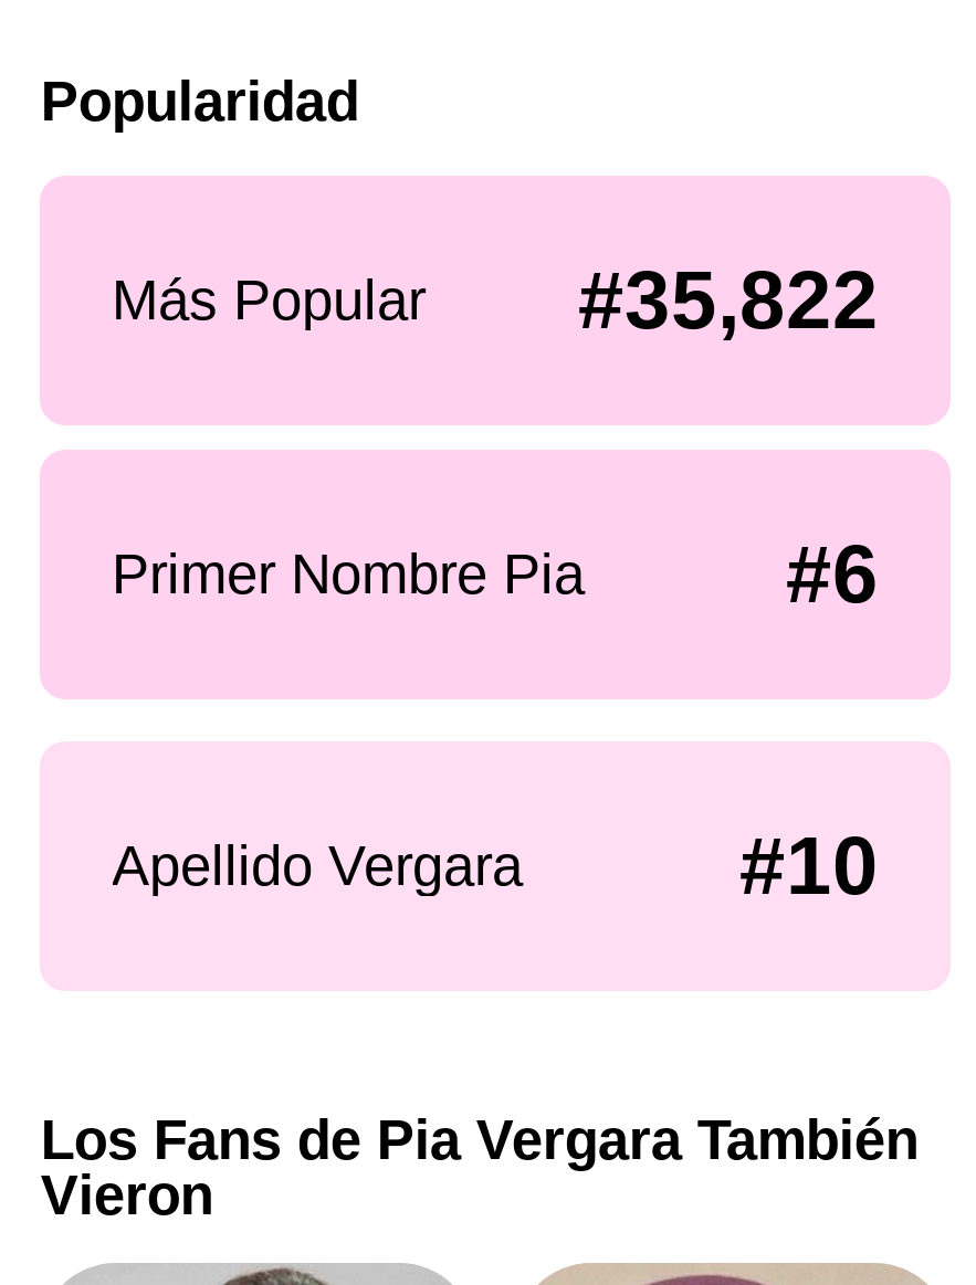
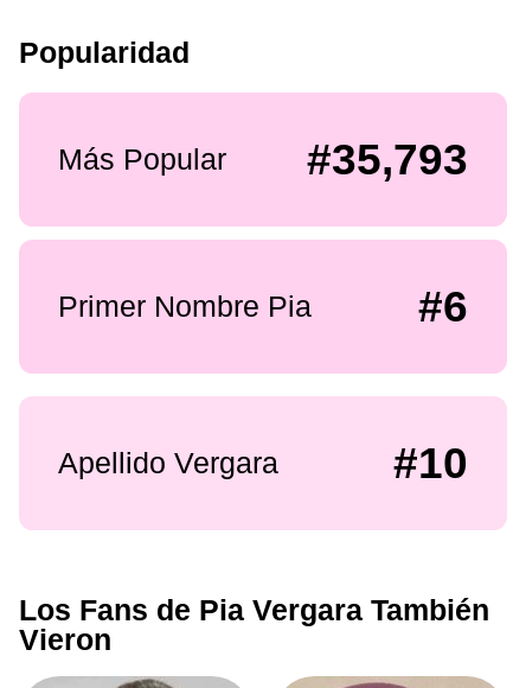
[578,255,879,346] #35,822 -> [307,135,469,184] #35,793

